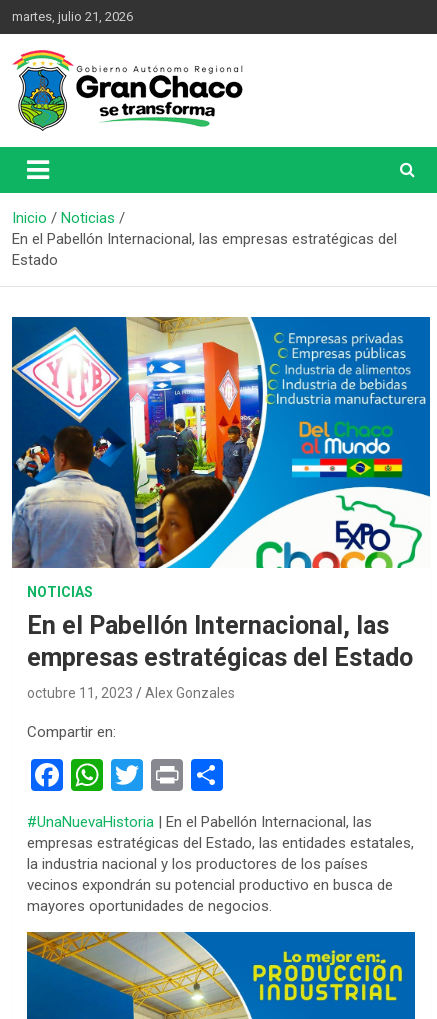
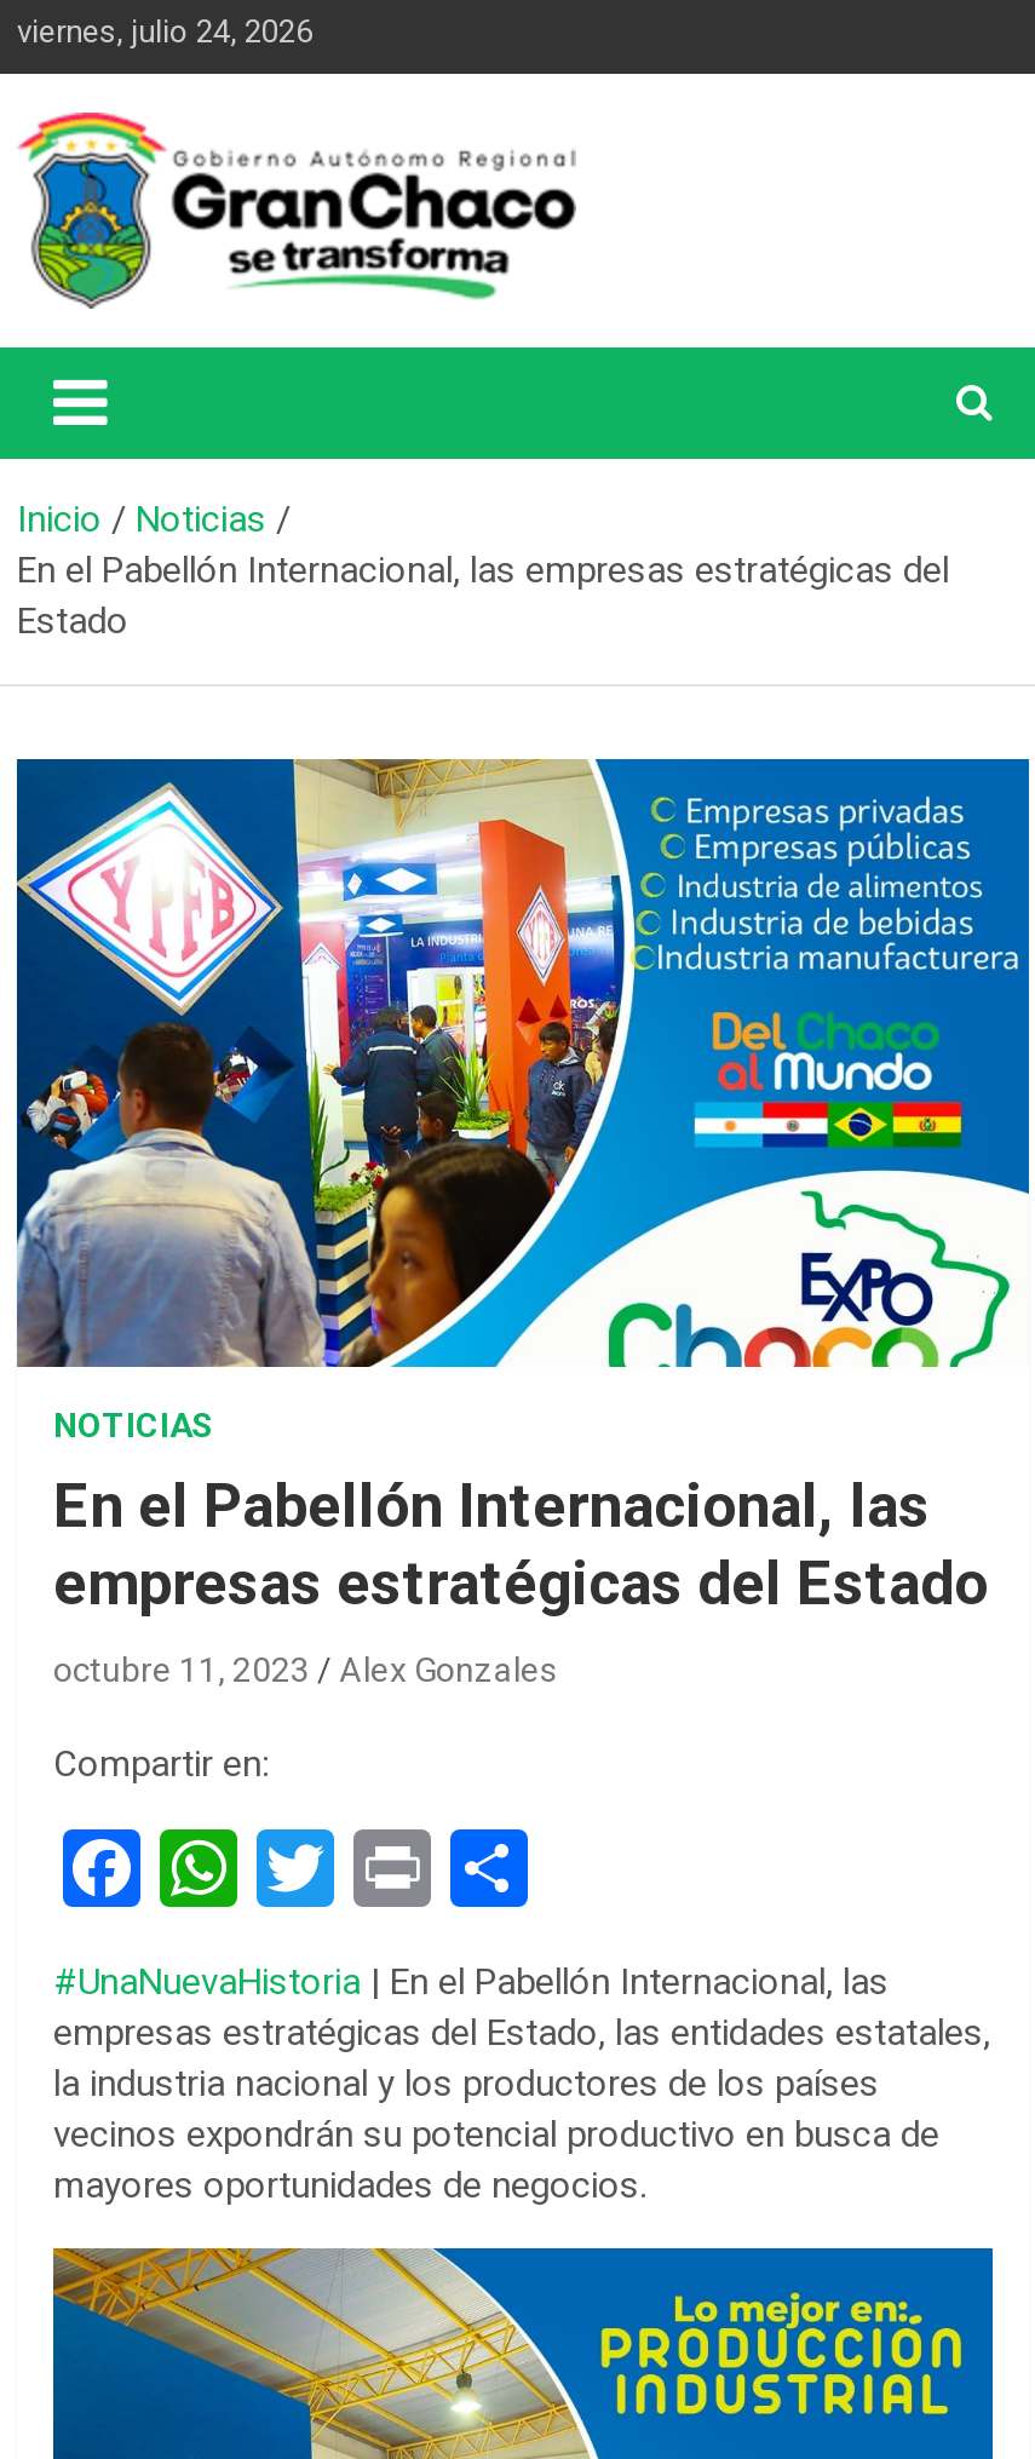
[12,9,133,24] martes, julio 21, 2026 -> [17,13,312,50] viernes, julio 24, 2026

